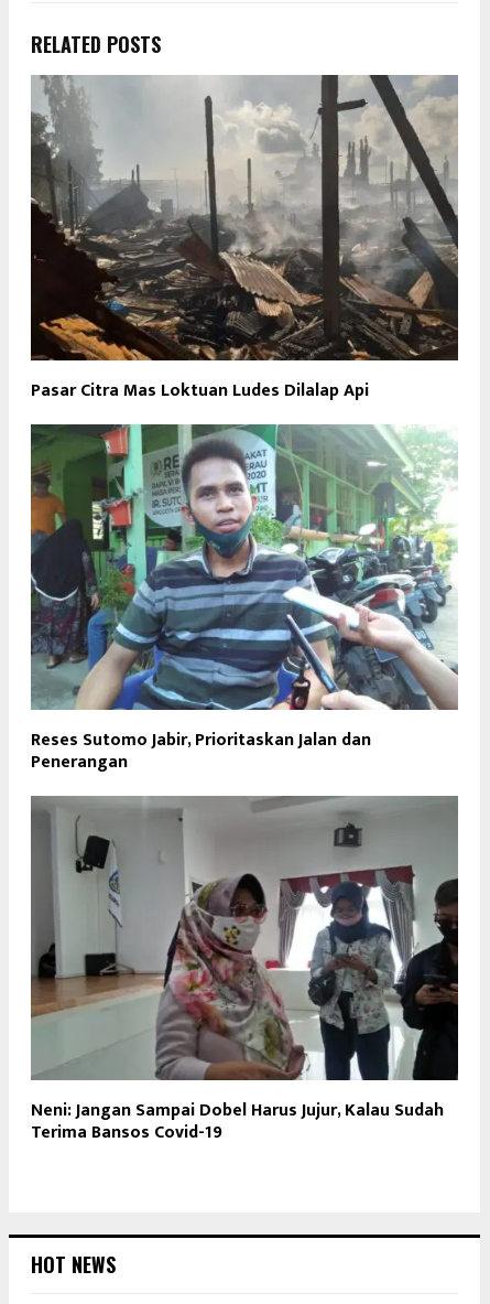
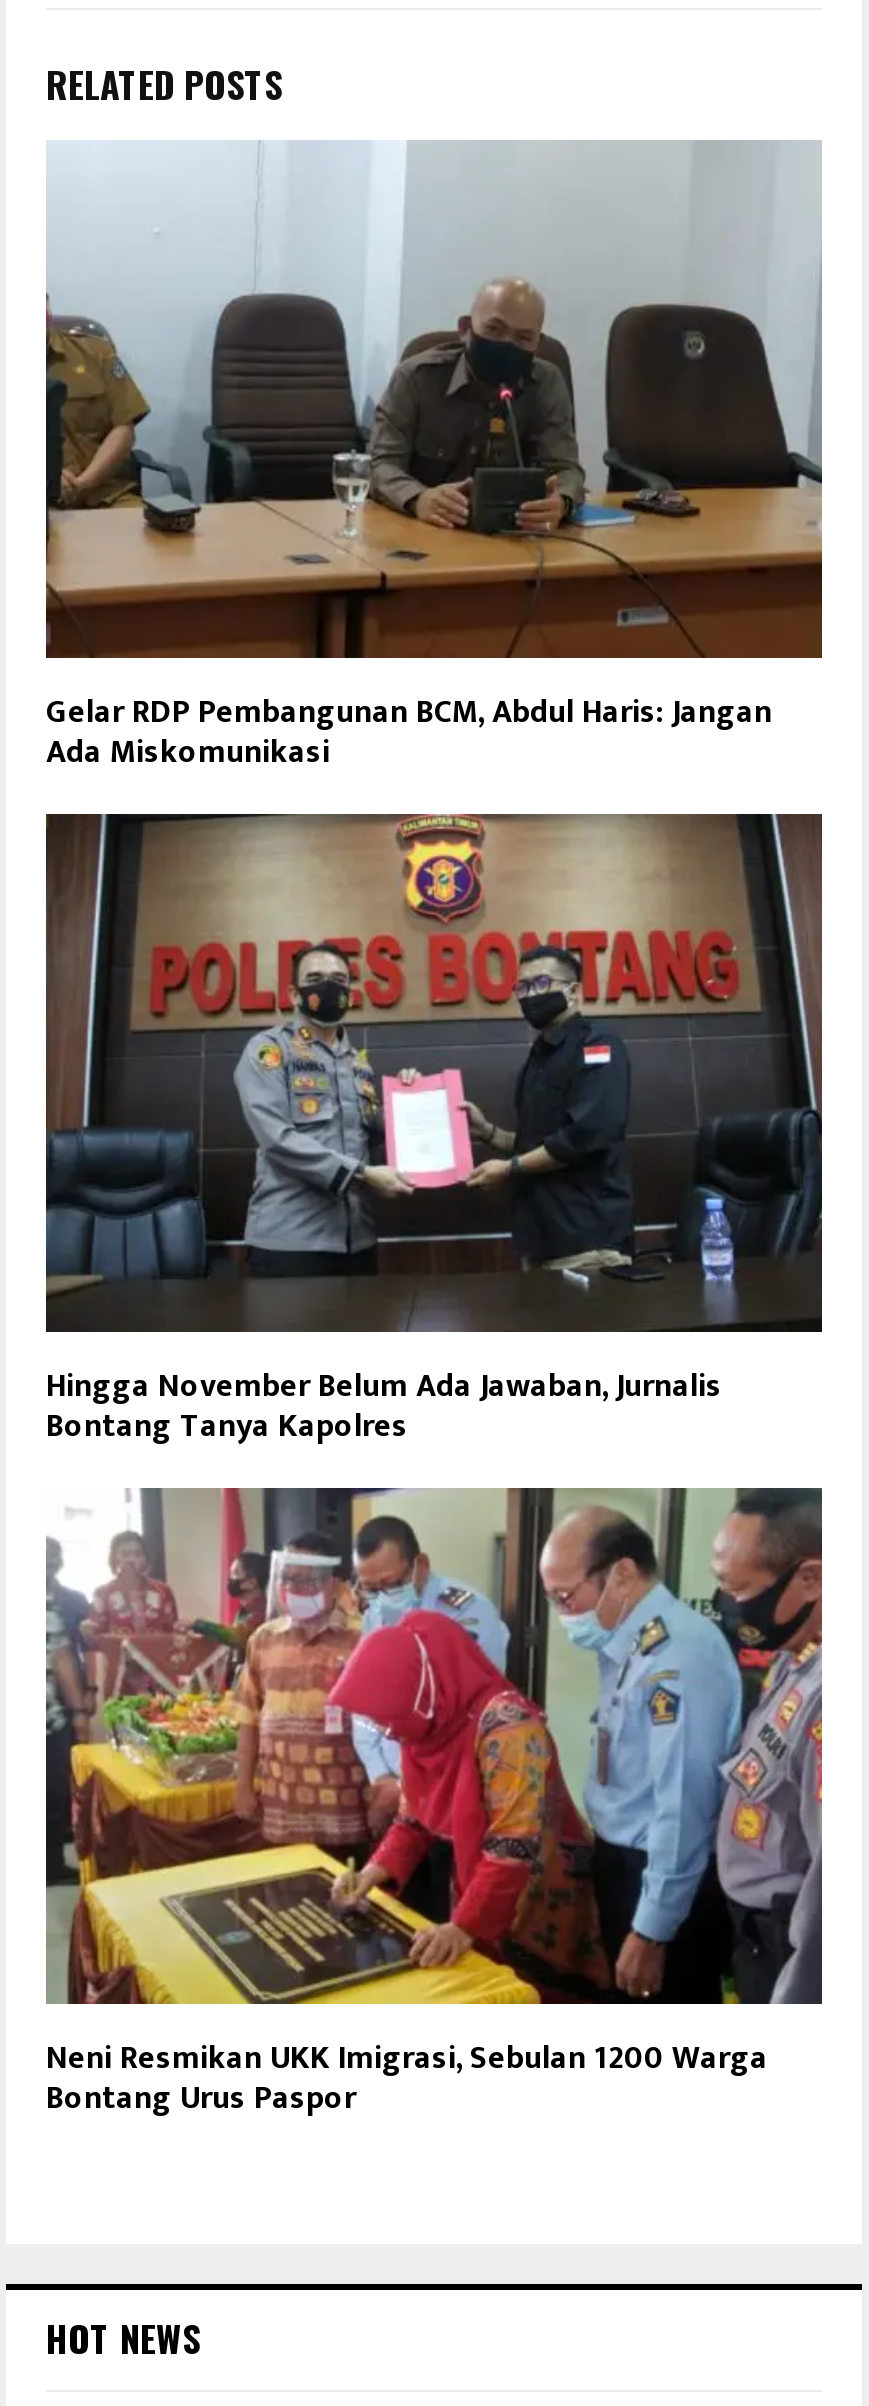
[31,75,458,406] [image] | Pasar Citra Mas Loktuan Ludes Dilalap Api -> [44,142,824,780] [image] | Gelar RDP Pembangunan BCM, Abdul Haris: Jangan | Ada Miskomunikasi
[31,423,458,777] [image] | Reses Sutomo Jabir, Prioritaskan Jalan dan | Penerangan -> [44,812,824,1453] [image] | Hingga November Belum Ada Jawaban, Jurnalis | Bontang Tanya Kapolres
[30,796,459,1148] [image] | Neni: Jangan Sampai Dobel Harus Jujur, Kalau Sudah | Terima Bansos Covid-19 -> [46,1488,824,2127] [image] | Neni Resmikan UKK Imigrasi, Sebulan 1200 Warga | Bontang Urus Paspor

